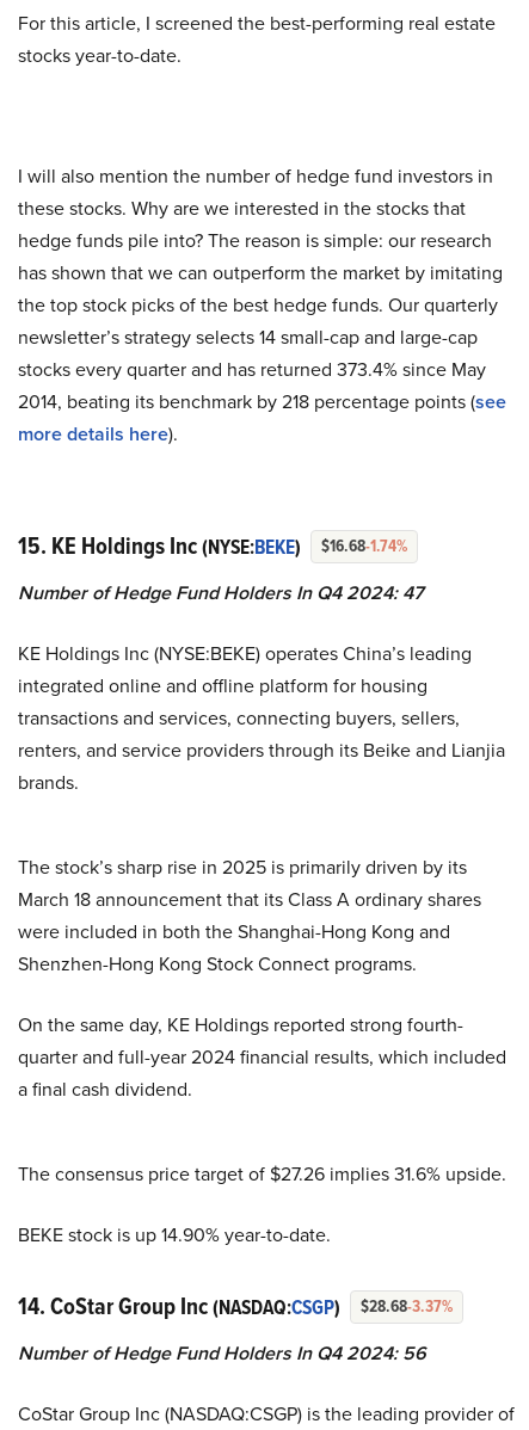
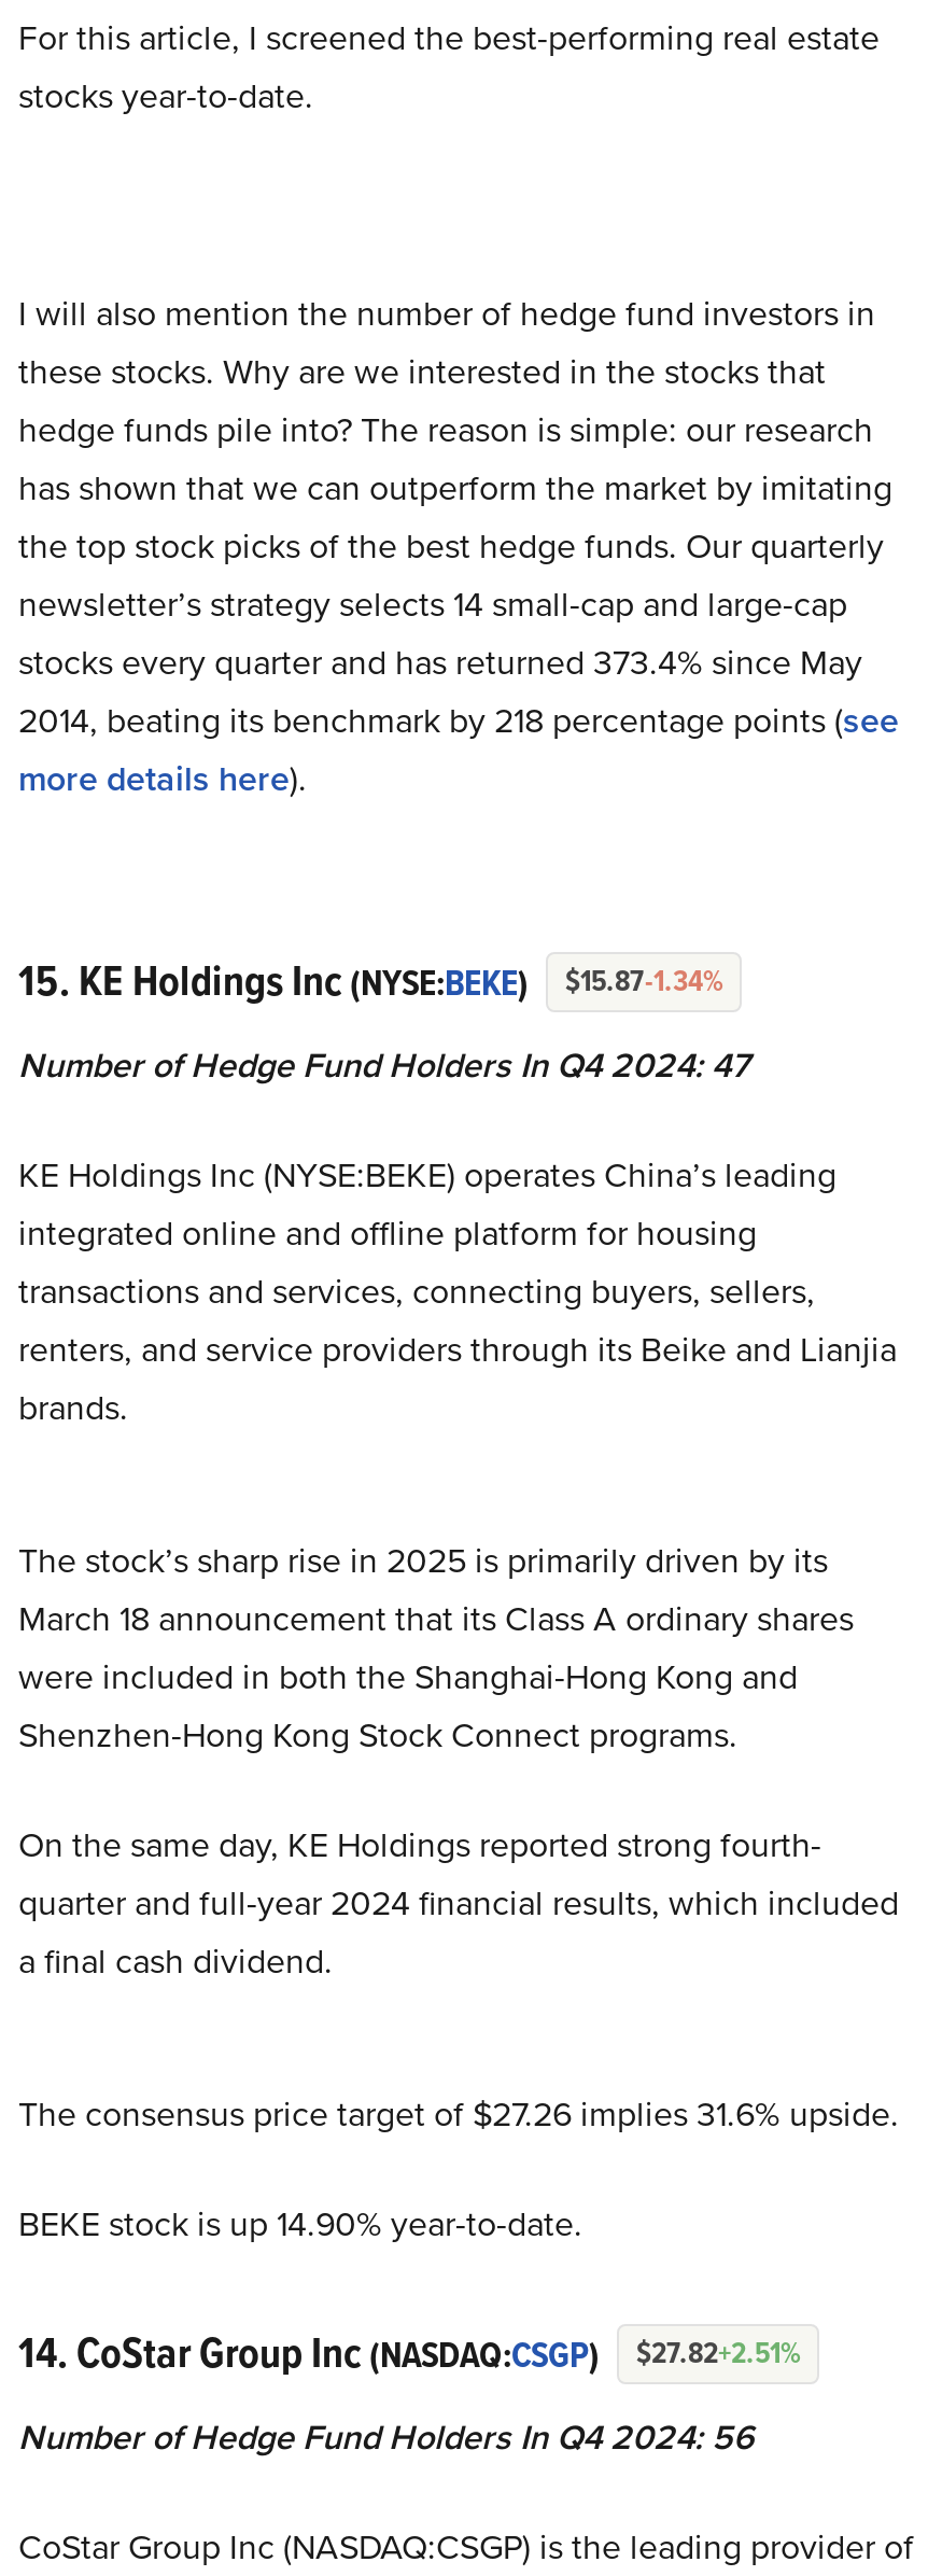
[18,528,407,563] 15. KE Holdings Inc(NYSE:BEKE) $16.68-1.74% -> [18,948,722,1012] 15. KE Holdings Inc(NYSE:BEKE) $15.87-1.34%
[18,1288,453,1324] 14. CoStar Group Inc(NASDAQ:CSGP) $28.68-3.37% -> [18,2320,800,2384] 14. CoStar Group Inc(NASDAQ:CSGP) $27.82+2.51%

